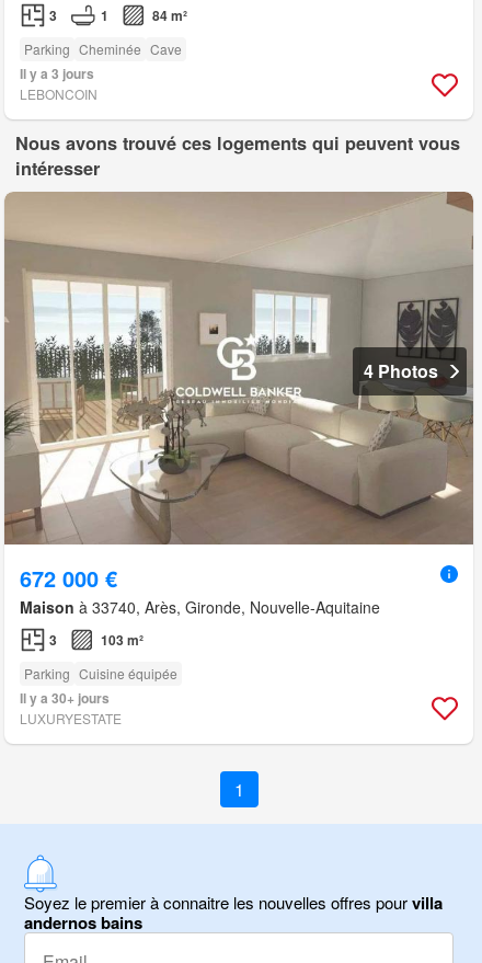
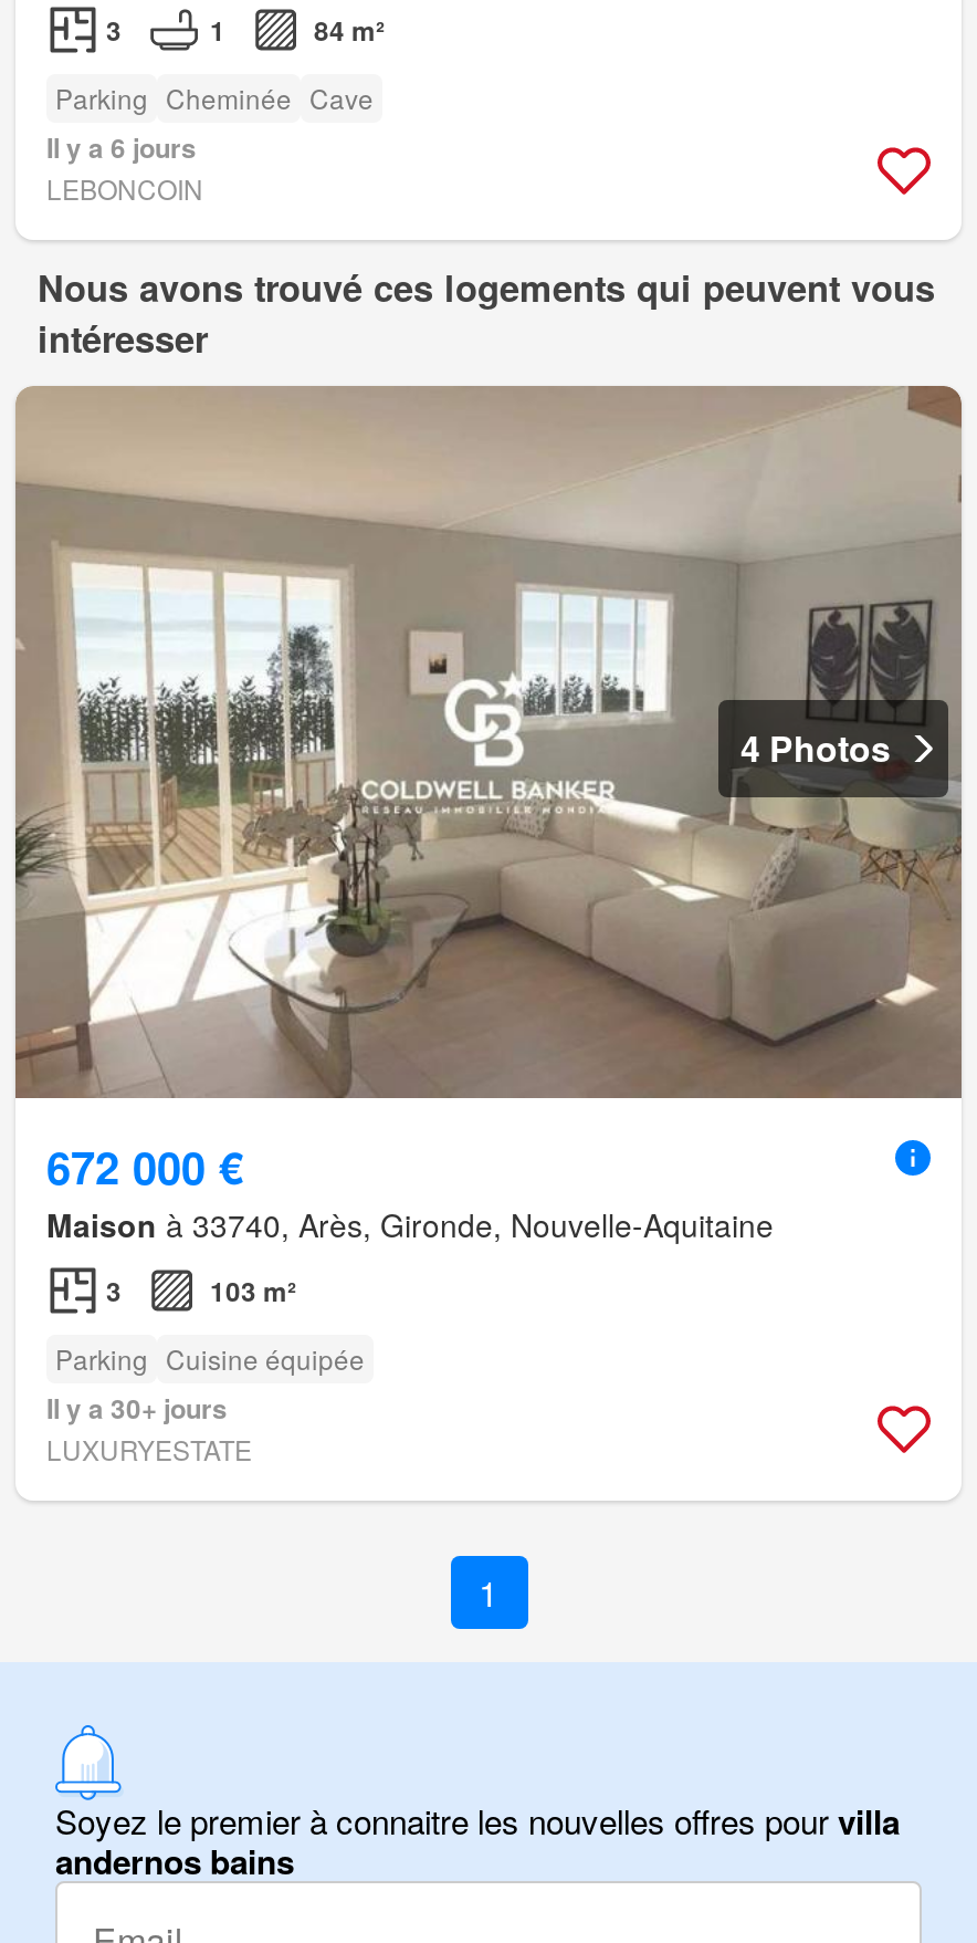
[20,64,94,84] Il y a 3 jours -> [46,128,197,168] Il y a 6 jours

